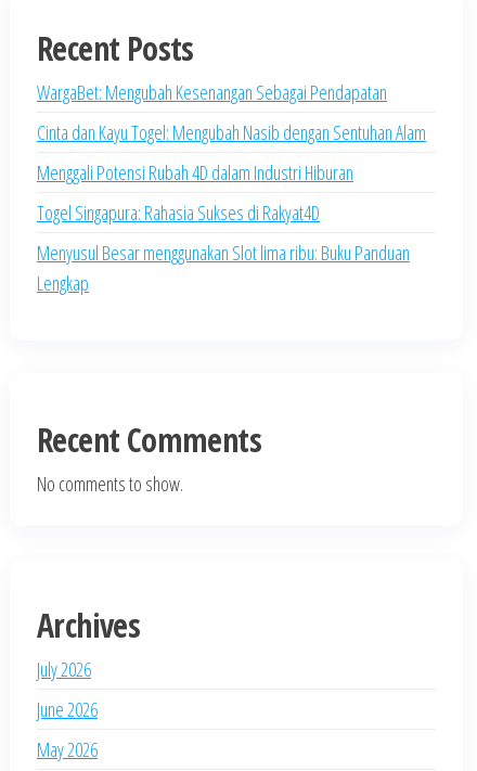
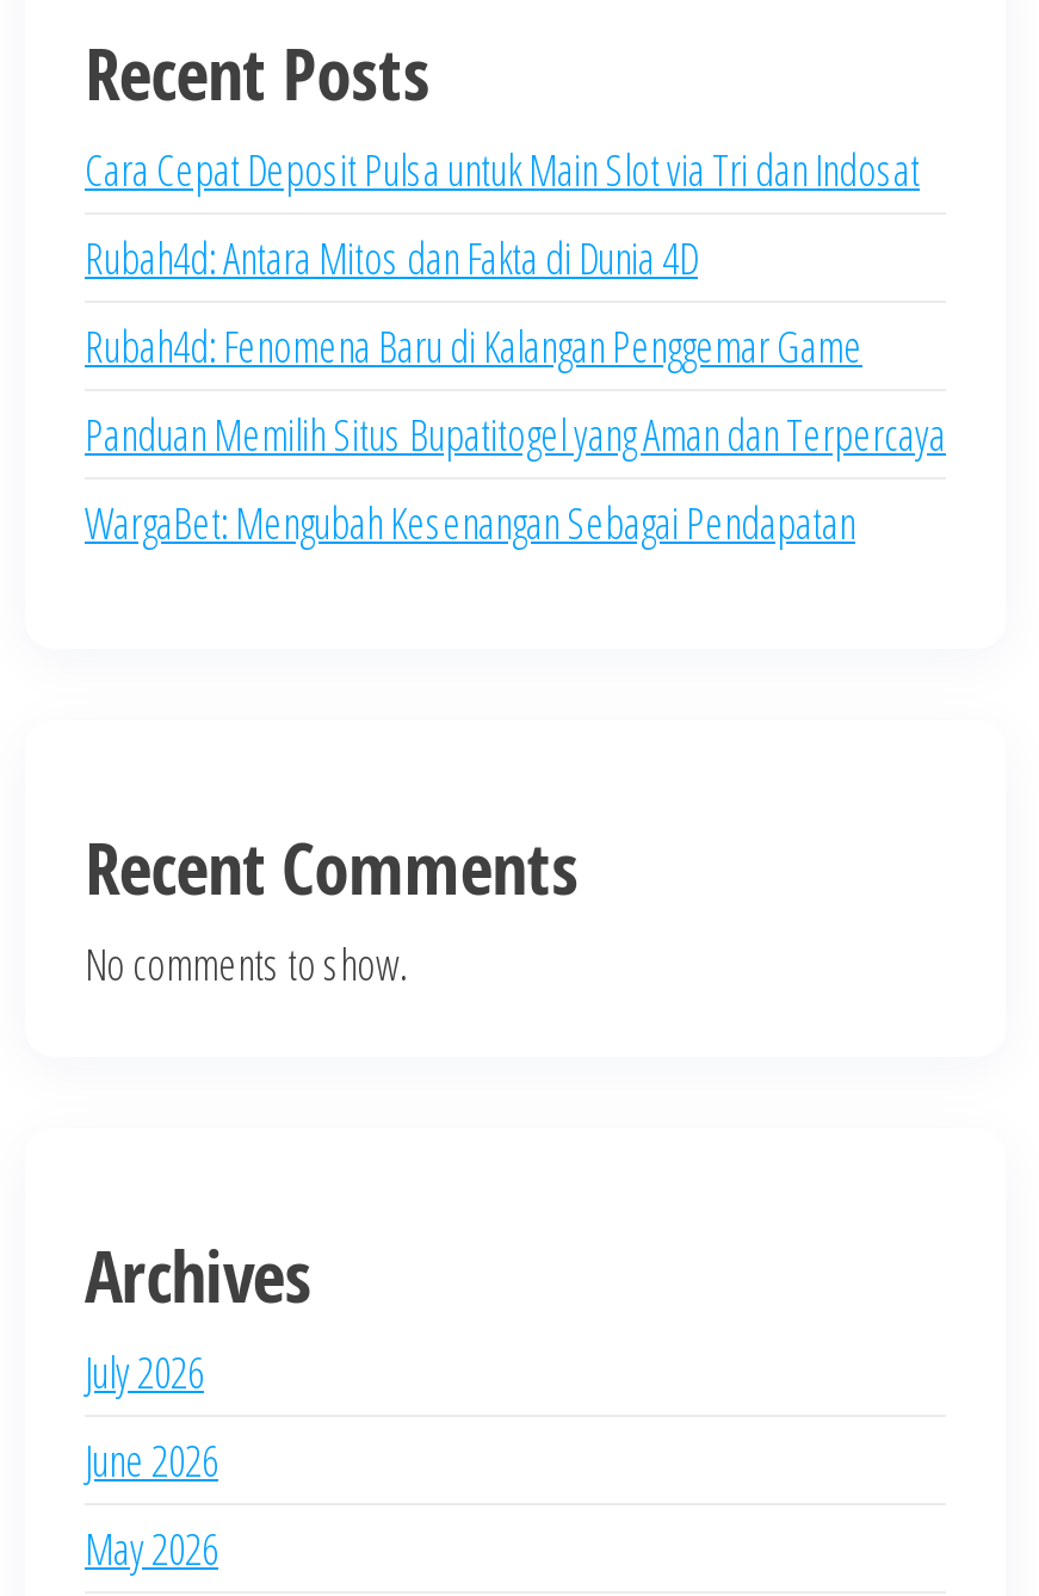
none -> [85,141,946,463] Cara Cepat Deposit Pulsa untuk Main Slot via Tri dan Indosat | Rubah4d: Antara Mitos dan Fakta di Dunia 4D | Rubah4d: Fenomena Baru di Kalangan Penggemar Game | Panduan Memilih Situs Bupatitogel yang Aman dan Terpercaya
moved [37,79,387,105] -> [85,494,855,551]: WargaBet: Mengubah Kesenangan Sebagai Pendapatan
[37,119,426,296] Cinta dan Kayu Togel: Mengubah Nasib dengan Sentuhan Alam | Menggali Potensi Rubah 4D dalam Industri Hiburan | Togel Singapura: Rahasia Sukses di Rakyat4D | Menyusul Besar menggunakan Slot lima ribu: Buku Panduan | Lengkap -> none

